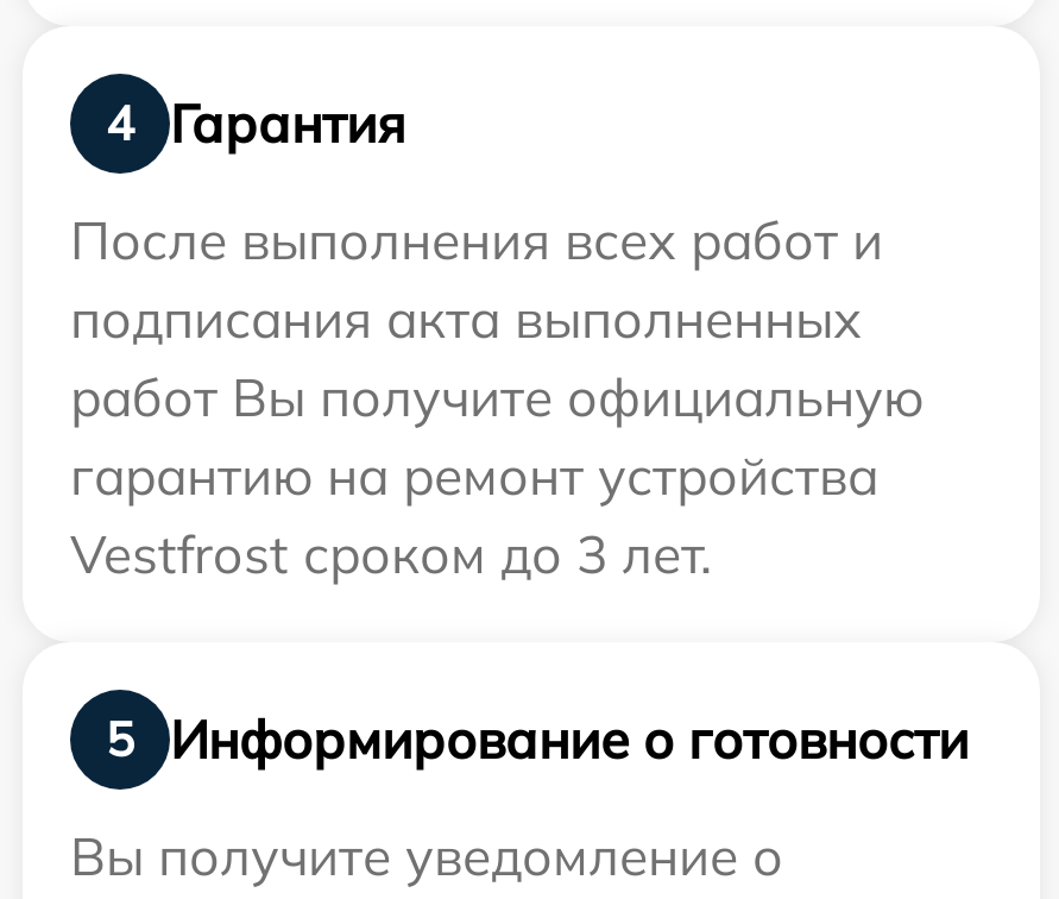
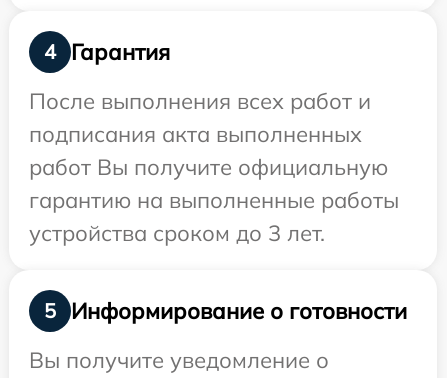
[70,443,878,510] гарантию на ремонт устройства -> [29,186,399,214] гарантию на выполненные работы
[70,522,712,588] Vestfrost сроком до 3 лет. -> [29,219,325,247] устройства сроком до 3 лет.

